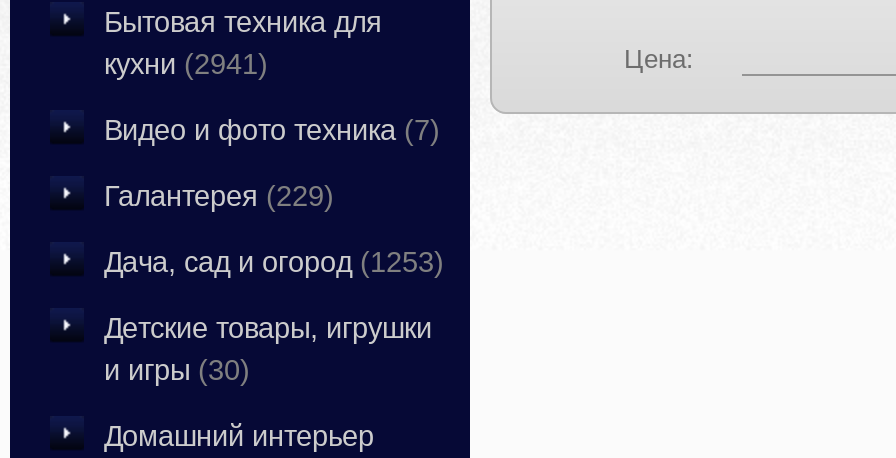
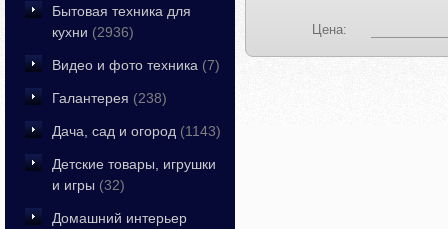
[104,48,268,80] кухни (2941) -> [52,24,134,40] кухни (2936)
[104,180,334,212] Галантерея (229) -> [52,90,167,106] Галантерея (238)
[104,246,444,278] Дача, сад и огород (1253) -> [52,123,221,139] Дача, сад и огород (1143)
[104,354,250,386] и игры (30) -> [52,177,125,193] и игры (32)

